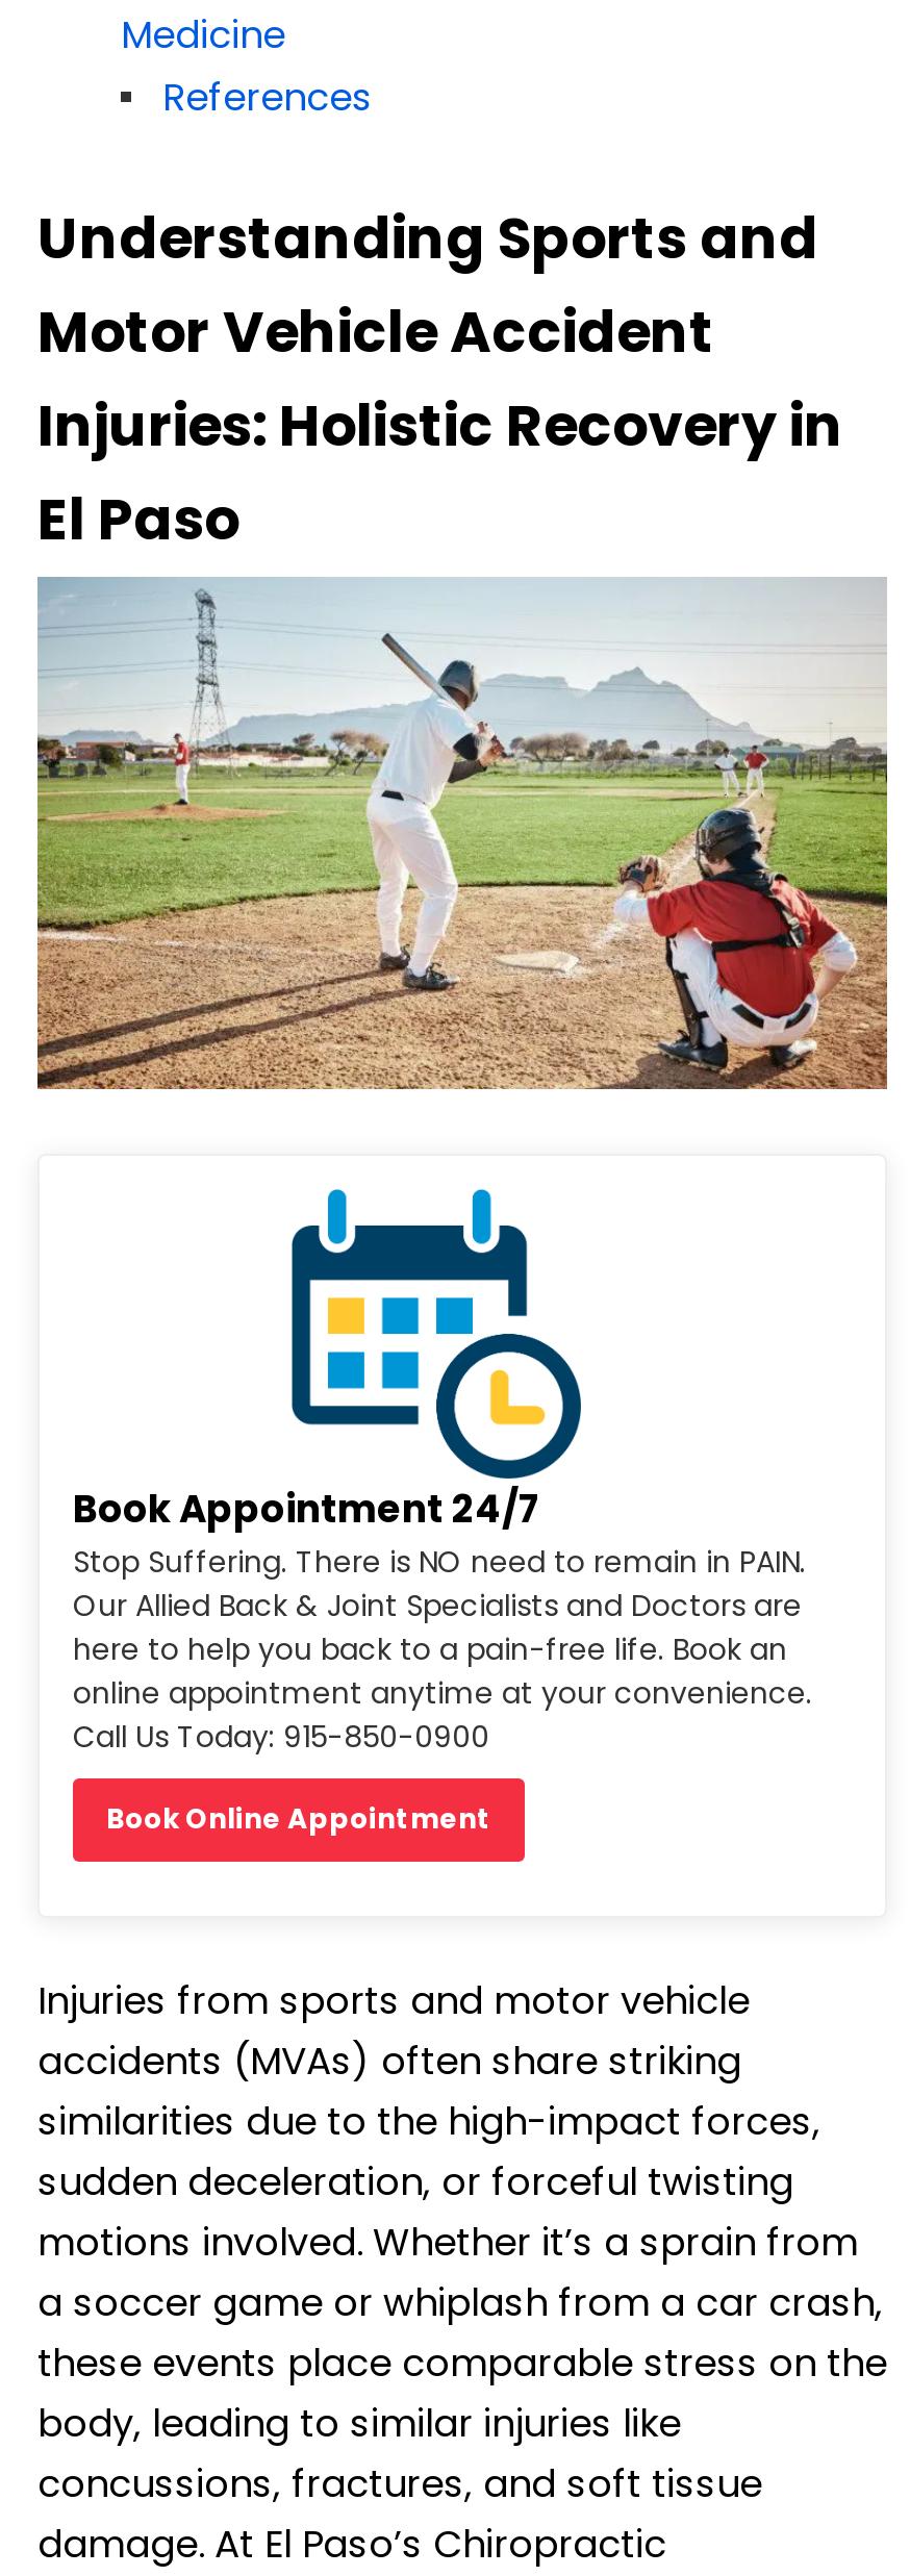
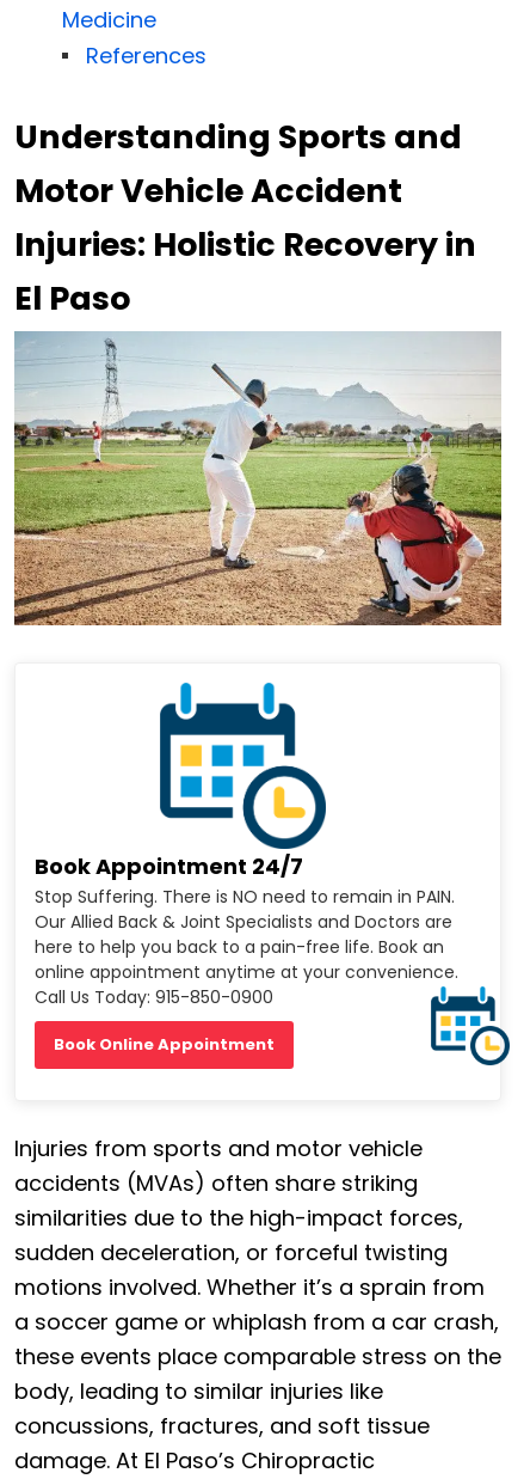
none -> [430,985,511,1067] [image]

